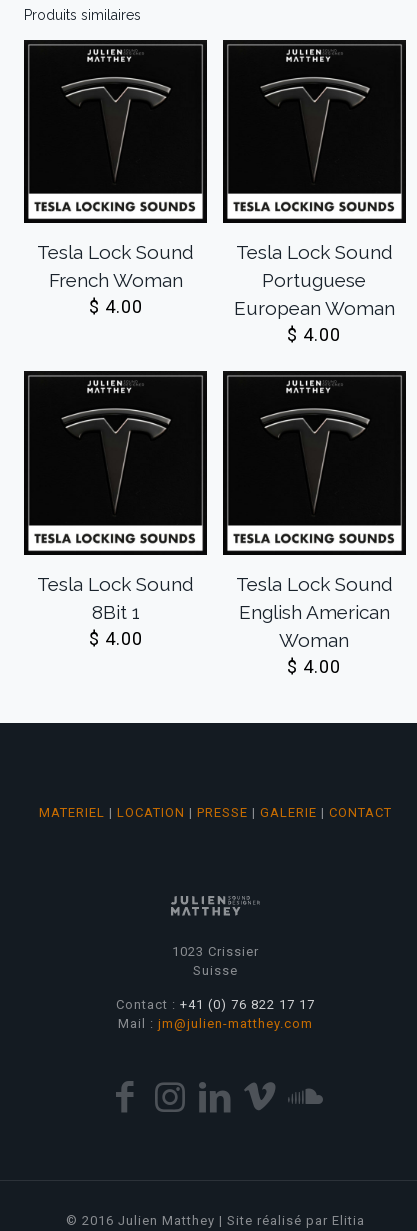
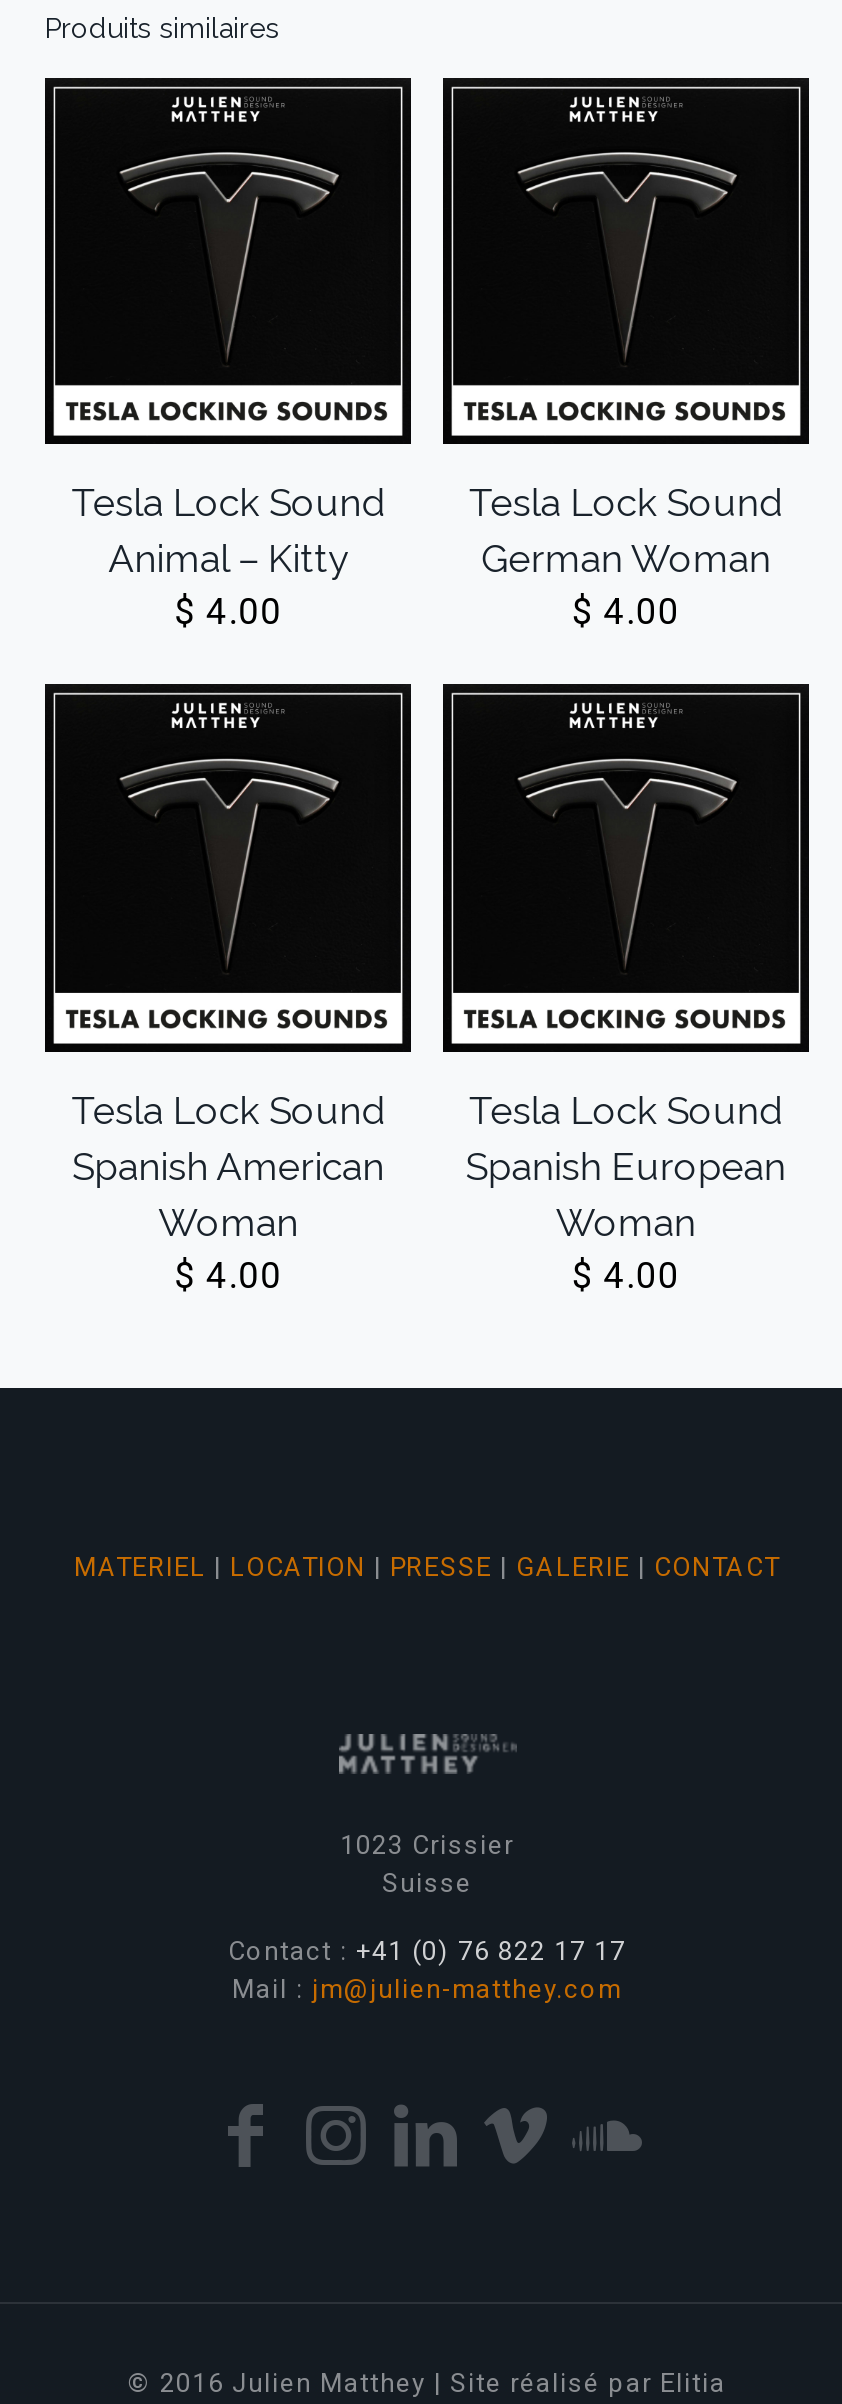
[49,269,183,291] French Woman -> [108,537,348,581] Animal – Kitty
[234,269,395,319] Portuguese | European Woman -> [481,537,771,581] German Woman
[92,601,140,623] 8Bit 1 -> [72,1143,384,1243] Spanish American | Woman
[239,601,390,623] English American -> [466,1143,786,1187] Spanish European

